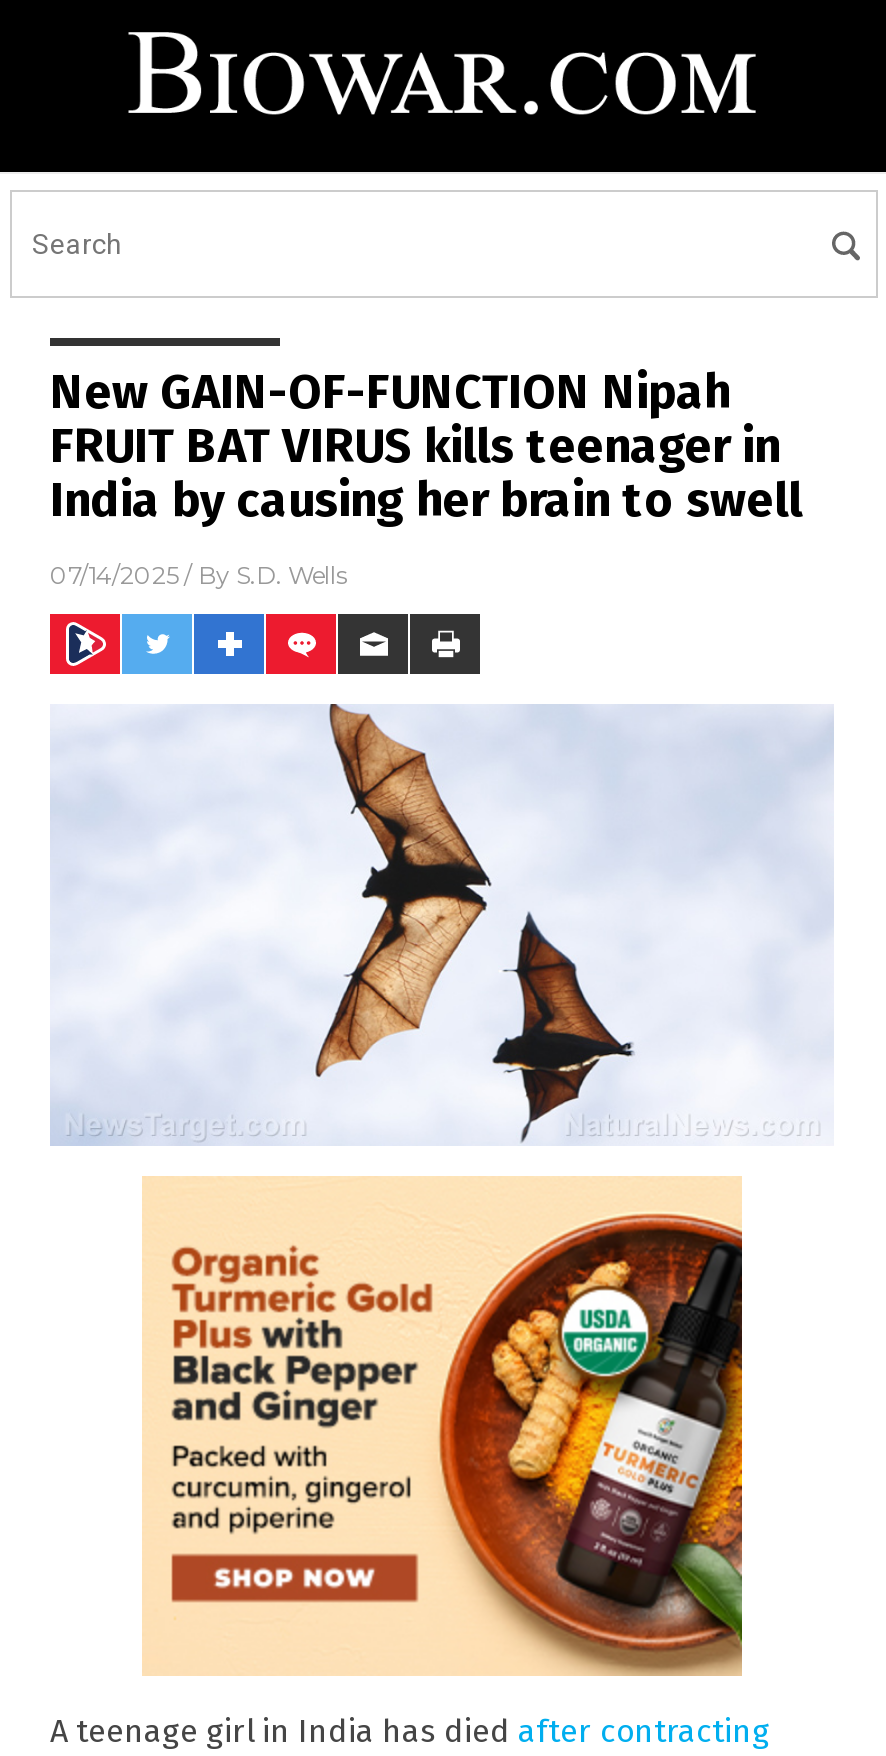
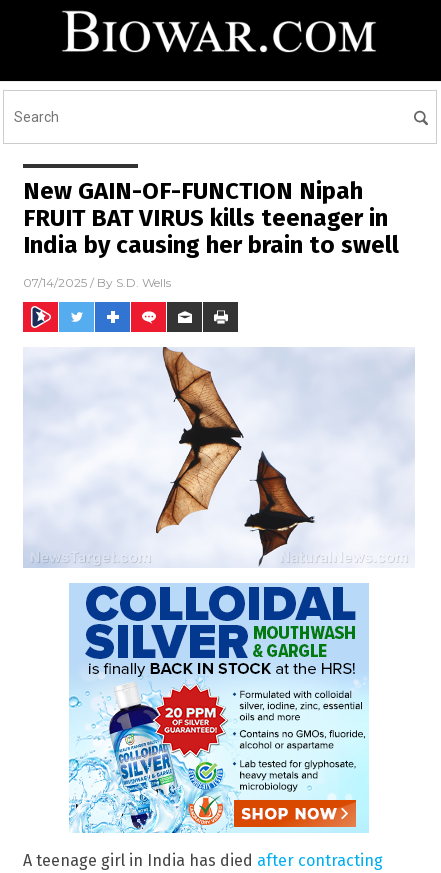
[142,1176,744,1678] [image] -> [68,583,369,834] [image]

